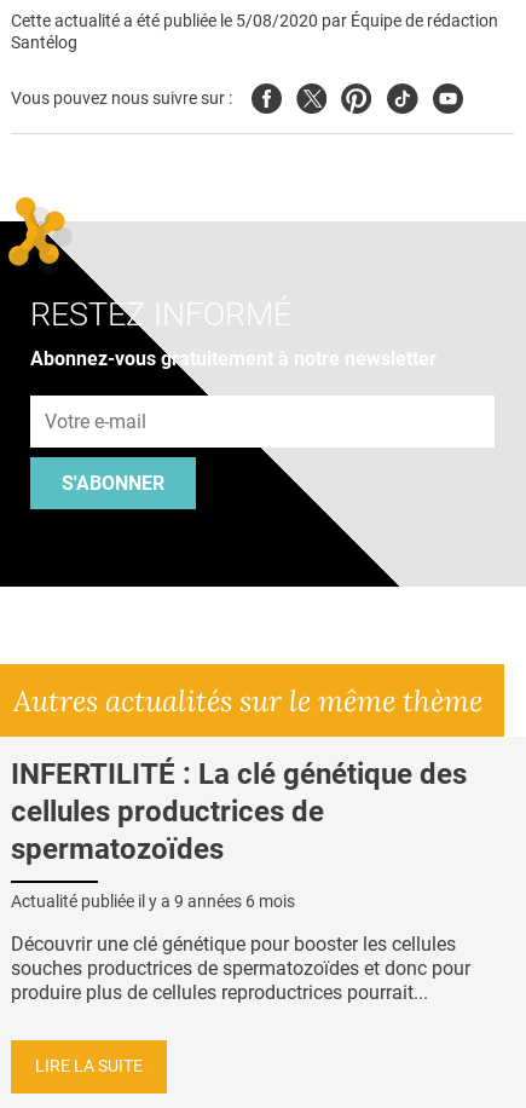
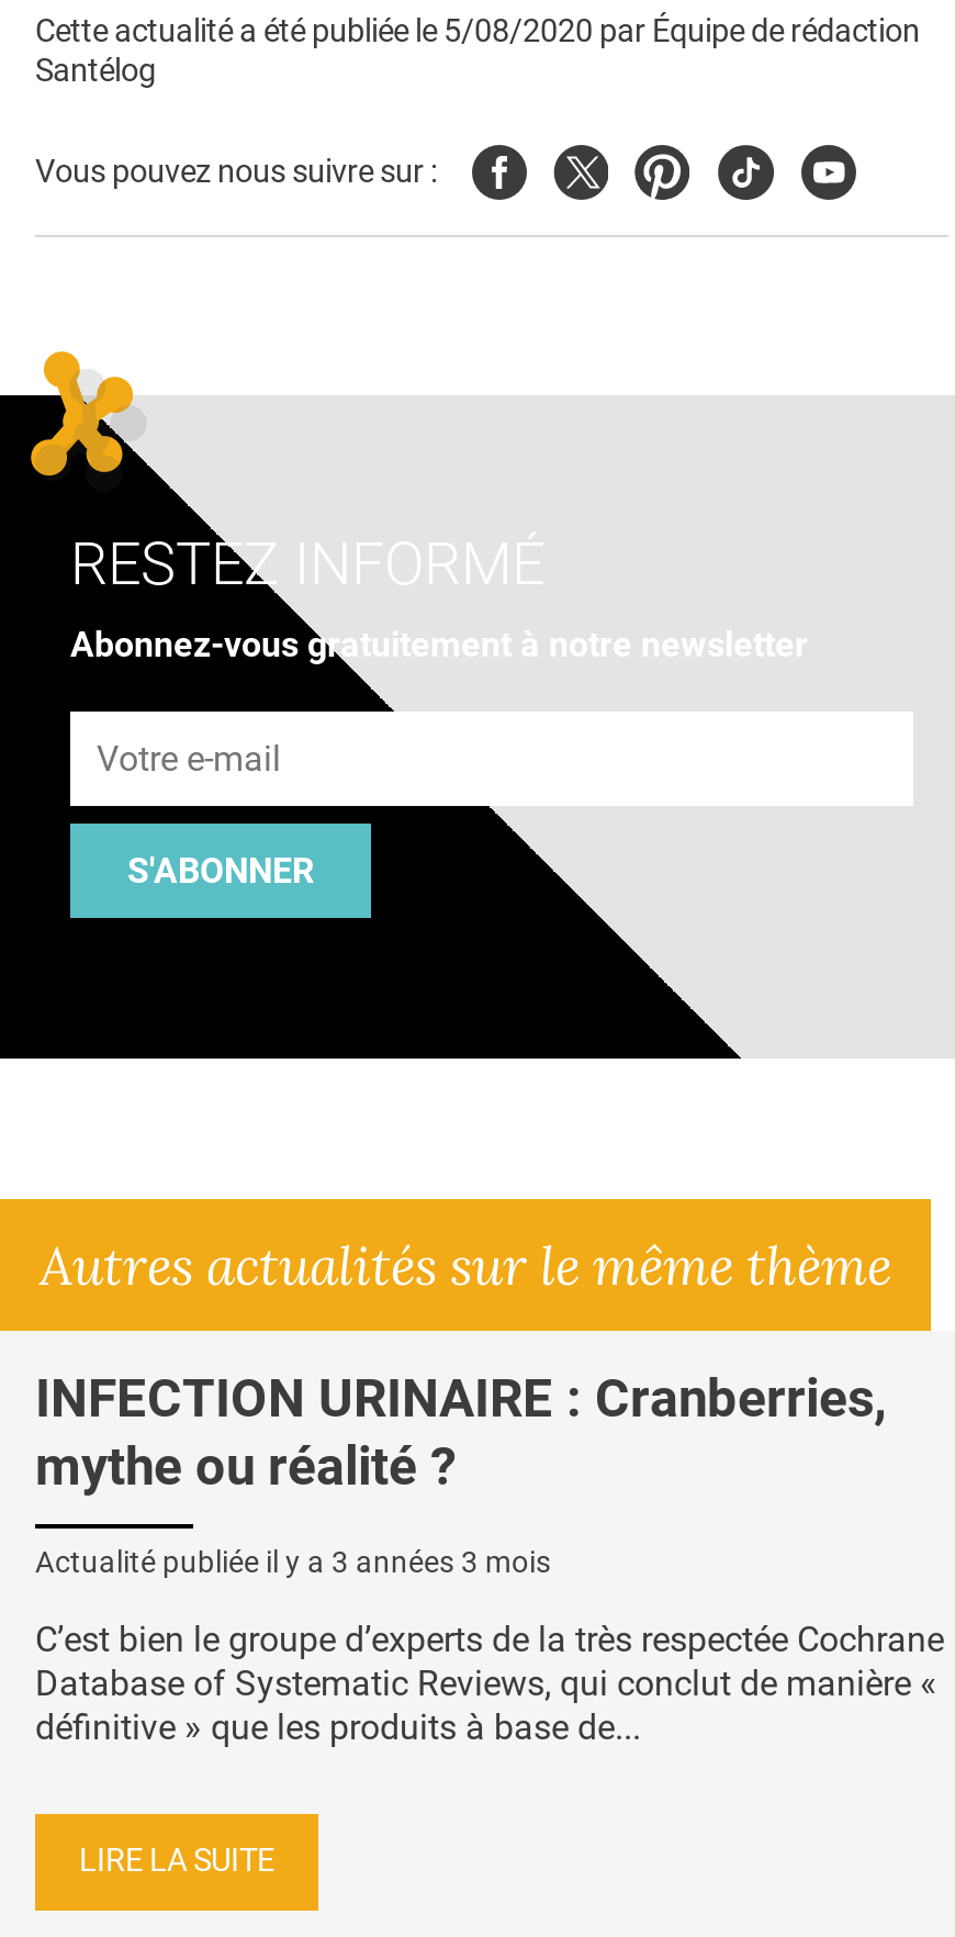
[11,758,467,867] INFERTILITÉ : La clé génétique des | cellules productrices de | spermatozoïdes -> [35,1369,887,1499] INFECTION URINAIRE : Cranberries, | mythe ou réalité ?
[11,892,295,911] Actualité publiée il y a 9 années 6 mois -> [35,1545,551,1580] Actualité publiée il y a 3 années 3 mois
[11,933,470,1004] Découvrir une clé génétique pour booster les cellules | souches productrices de spermatozoïdes et donc pour | produire plus de cellules reproductrices pourrait... -> [35,1619,944,1749] C’est bien le groupe d’experts de la très respectée Cochrane | Database of Systematic Reviews, qui conclut de manière « | définitive » que les produits à base de...

